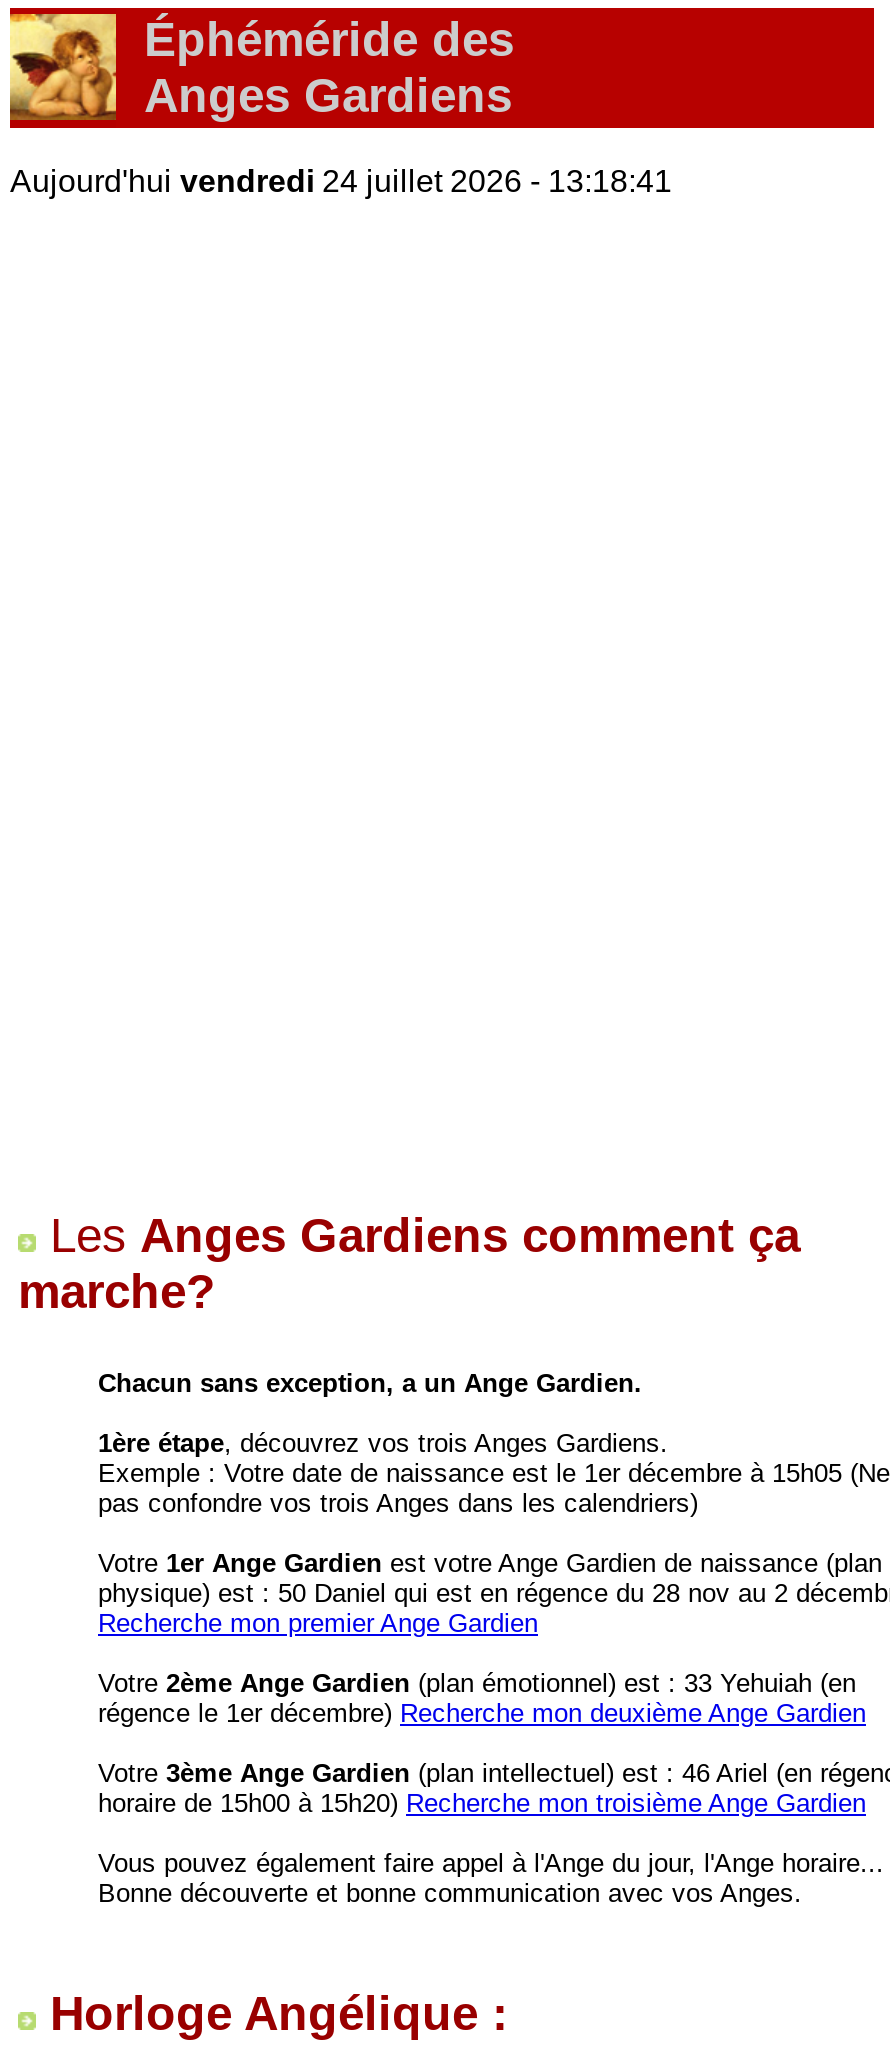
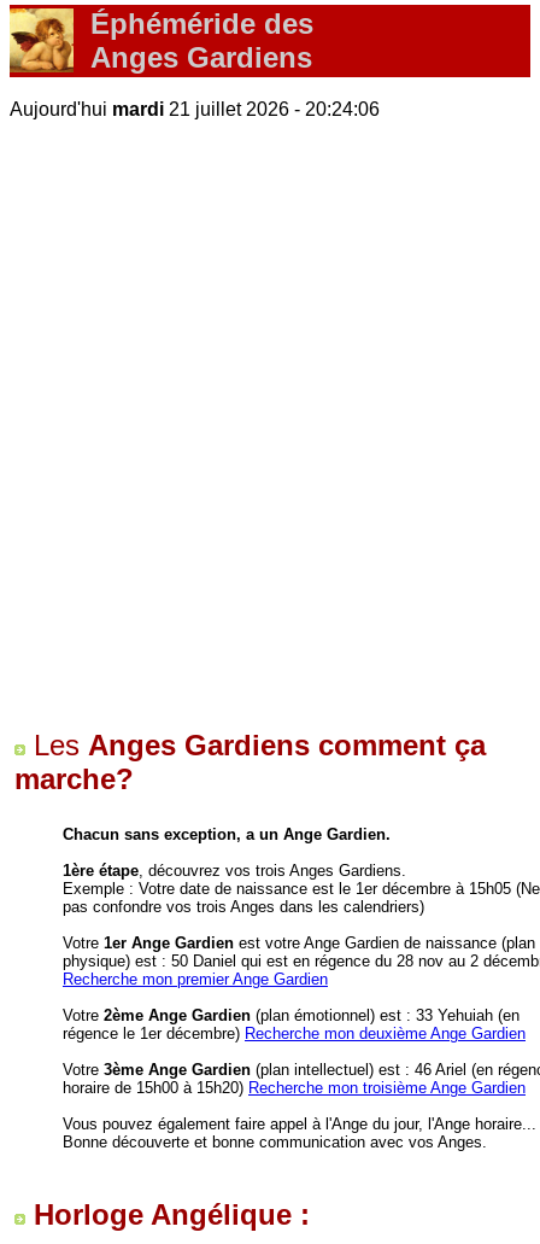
[10,164,672,198] Aujourd'hui vendredi 24 juillet 2026 - 13:18:41 -> [10,99,380,119] Aujourd'hui mardi 21 juillet 2026 - 20:24:06

